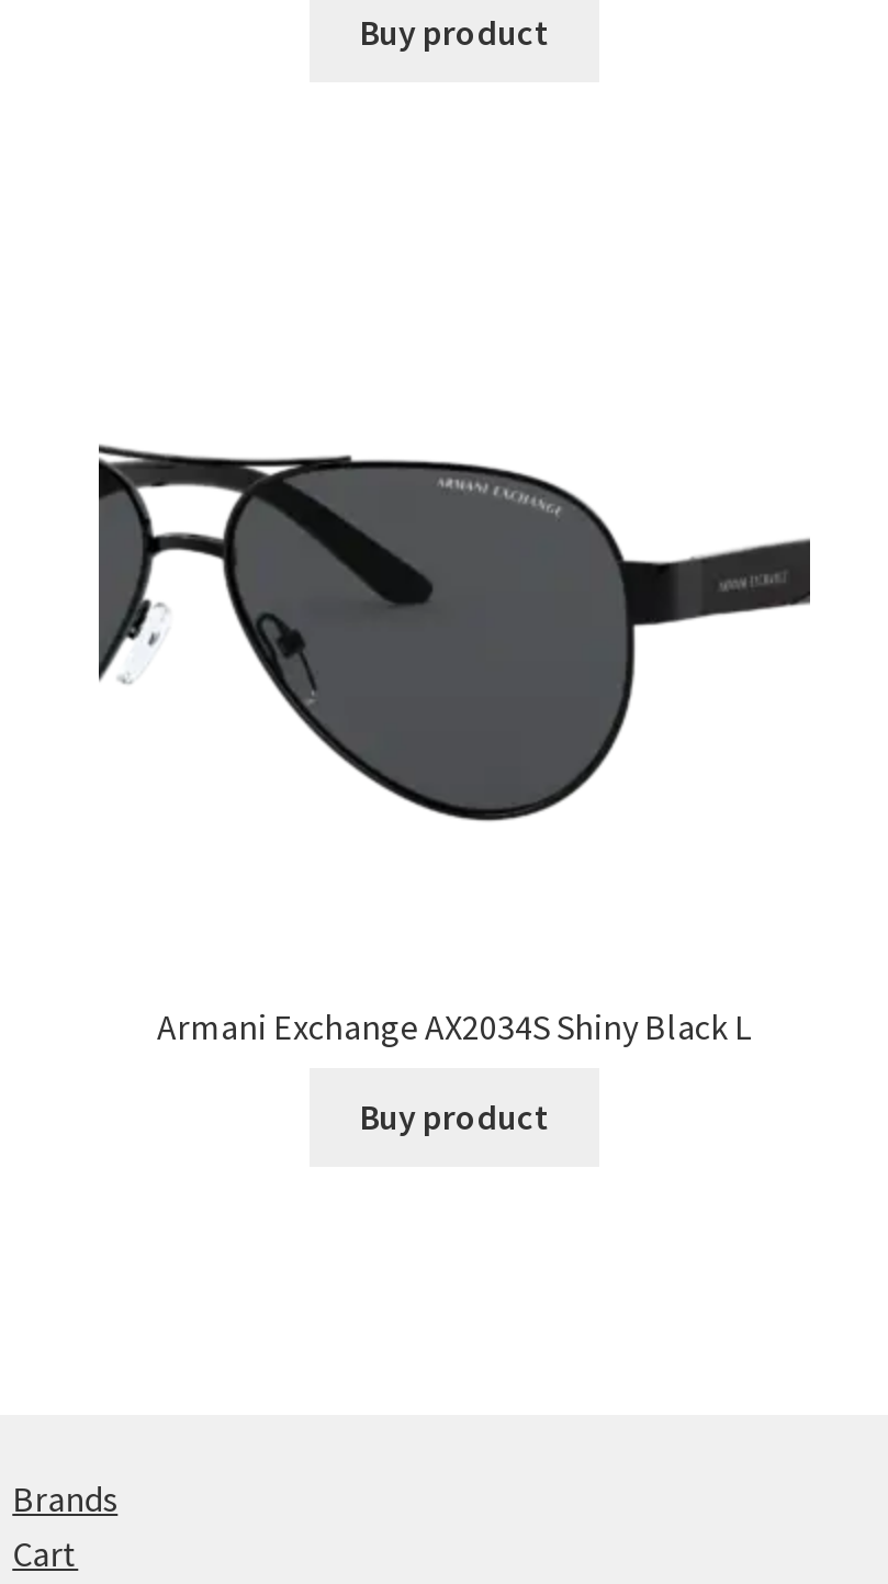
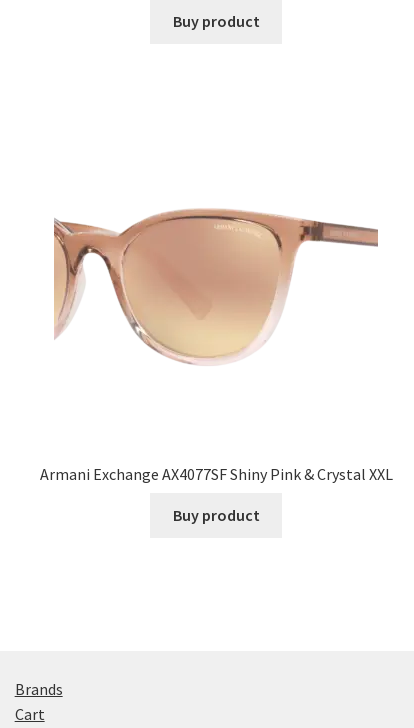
[97,442,812,822] [image] -> [53,208,379,381] [image]
[157,1006,752,1049] Armani Exchange AX2034S Shiny Black L -> [39,464,392,484] Armani Exchange AX4077SF Shiny Pink & Crystal XXL

